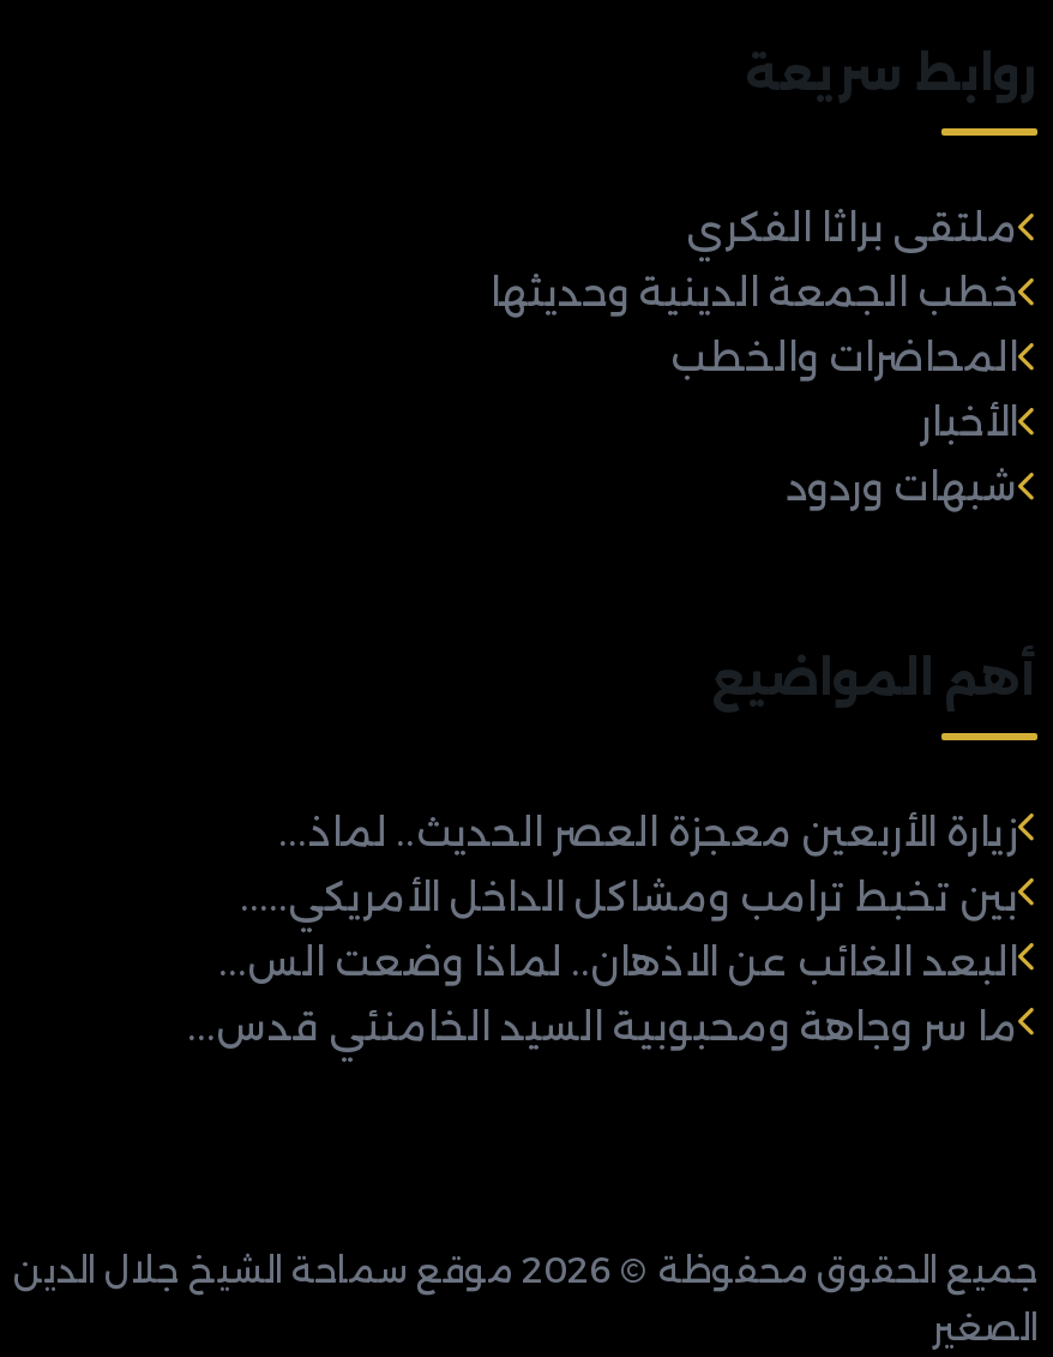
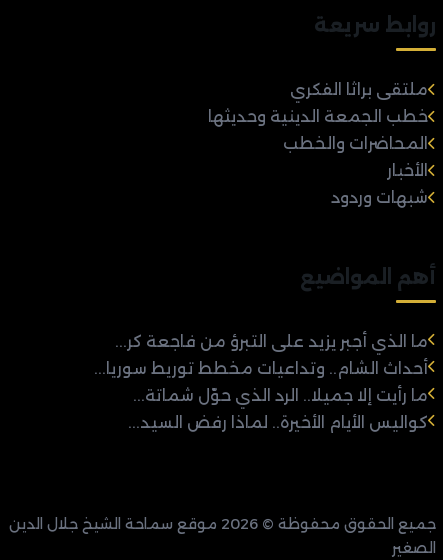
[188,810,1018,1050] زيارة الأربعين معجزة العصر الحديث.. لماذ... | بين تخبط ترامب ومشاكل الداخل الأمريكي..... | البعد الغائب عن الاذهان.. لماذا وضعت الس... | ما سر وجاهة ومحبوبية السيد الخامنئي قدس... -> [94,332,428,432] ما الذي أجبر يزيد على التبرؤ من فاجعة كر... | أحداث الشام.. وتداعيات مخطط توريط سوريا... | ما رأيت إلا جميلا.. الرد الذي حوّل شماتة... | كواليس الأيام الأخيرة.. لماذا رفض السيد...

